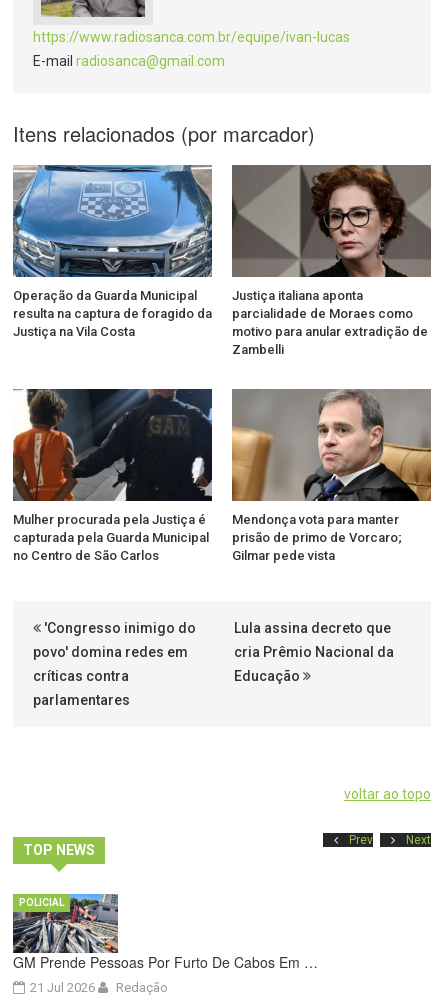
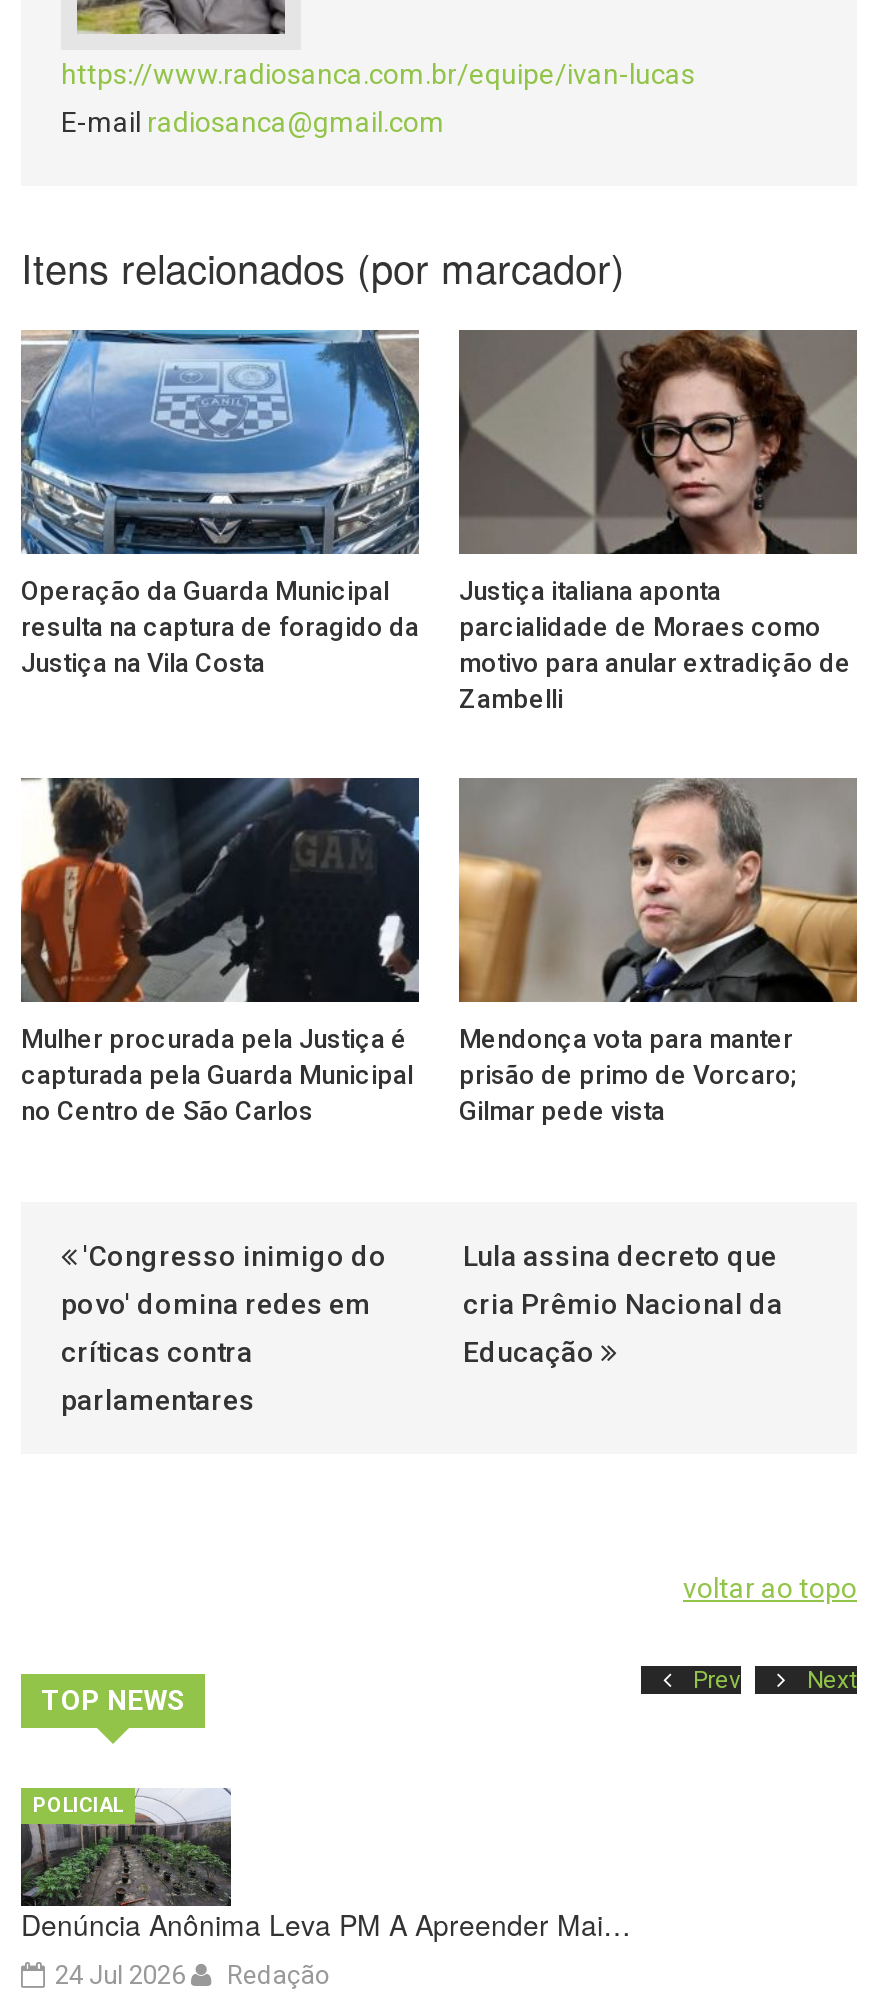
[13,893,318,995] [image] | GM Prende Pessoas Por Furto De Cabos Em … | 21 Jul 2026 -> [21,1788,631,1990] [image] | Denúncia Anônima Leva PM A Apreender Mai… | 24 Jul 2026

